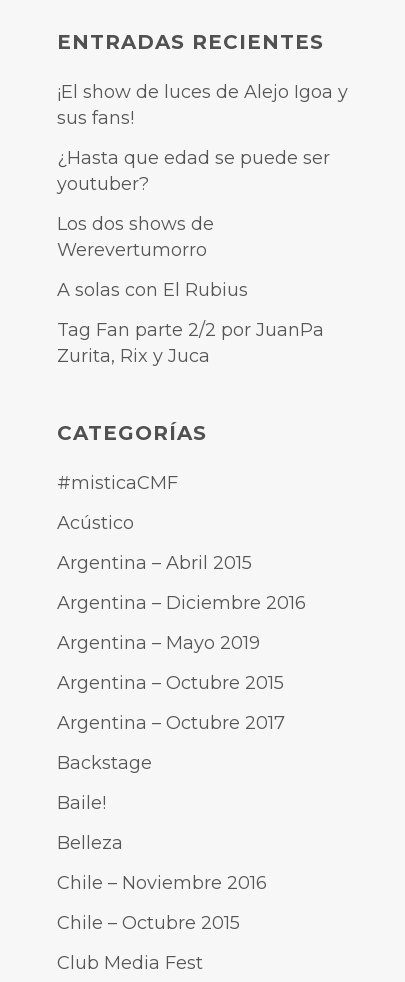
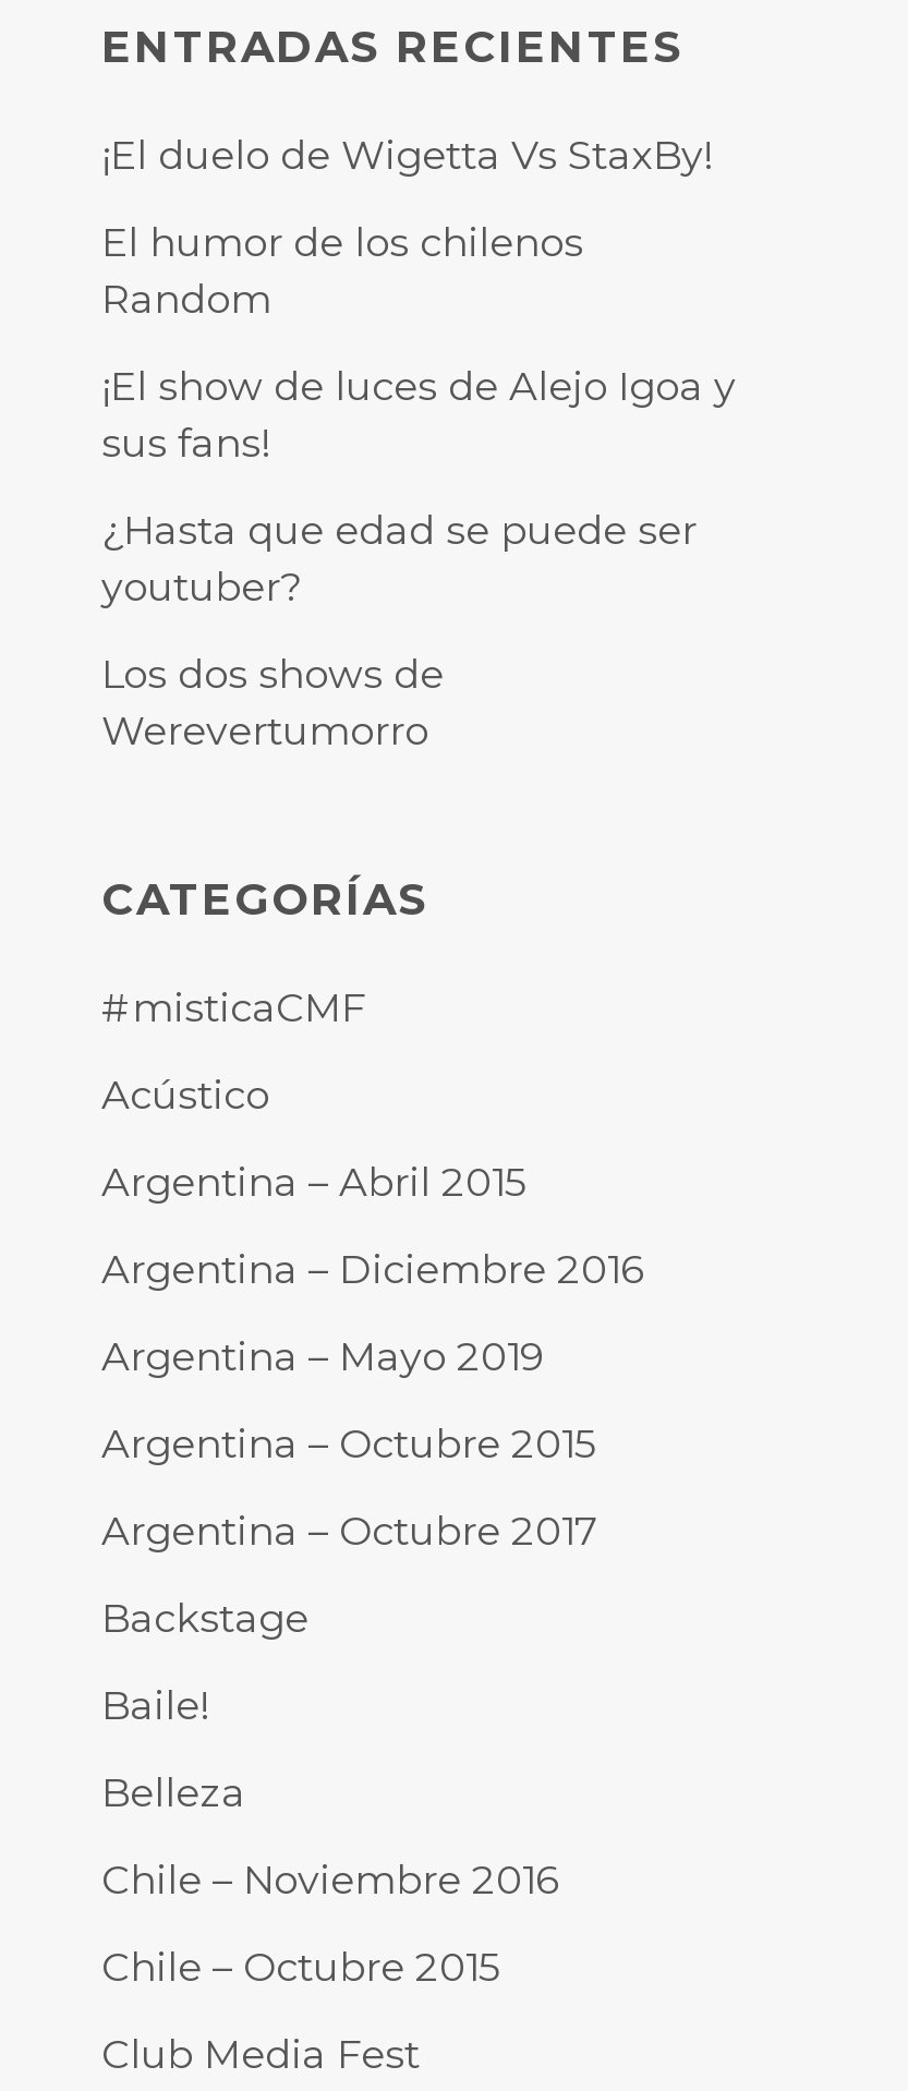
none -> [101,131,712,323] ¡El duelo de Wigetta Vs StaxBy! | El humor de los chilenos | Random
moved [57,80,348,260] -> [101,362,736,754]: ¡El show de luces de Alejo Igoa y | sus fans! | ¿Hasta que edad se puede ser | youtuber? | Los dos shows de | Werevertumorro
[57,278,324,366] A solas con El Rubius | Tag Fan parte 2/2 por JuanPa | Zurita, Rix y Juca -> none

